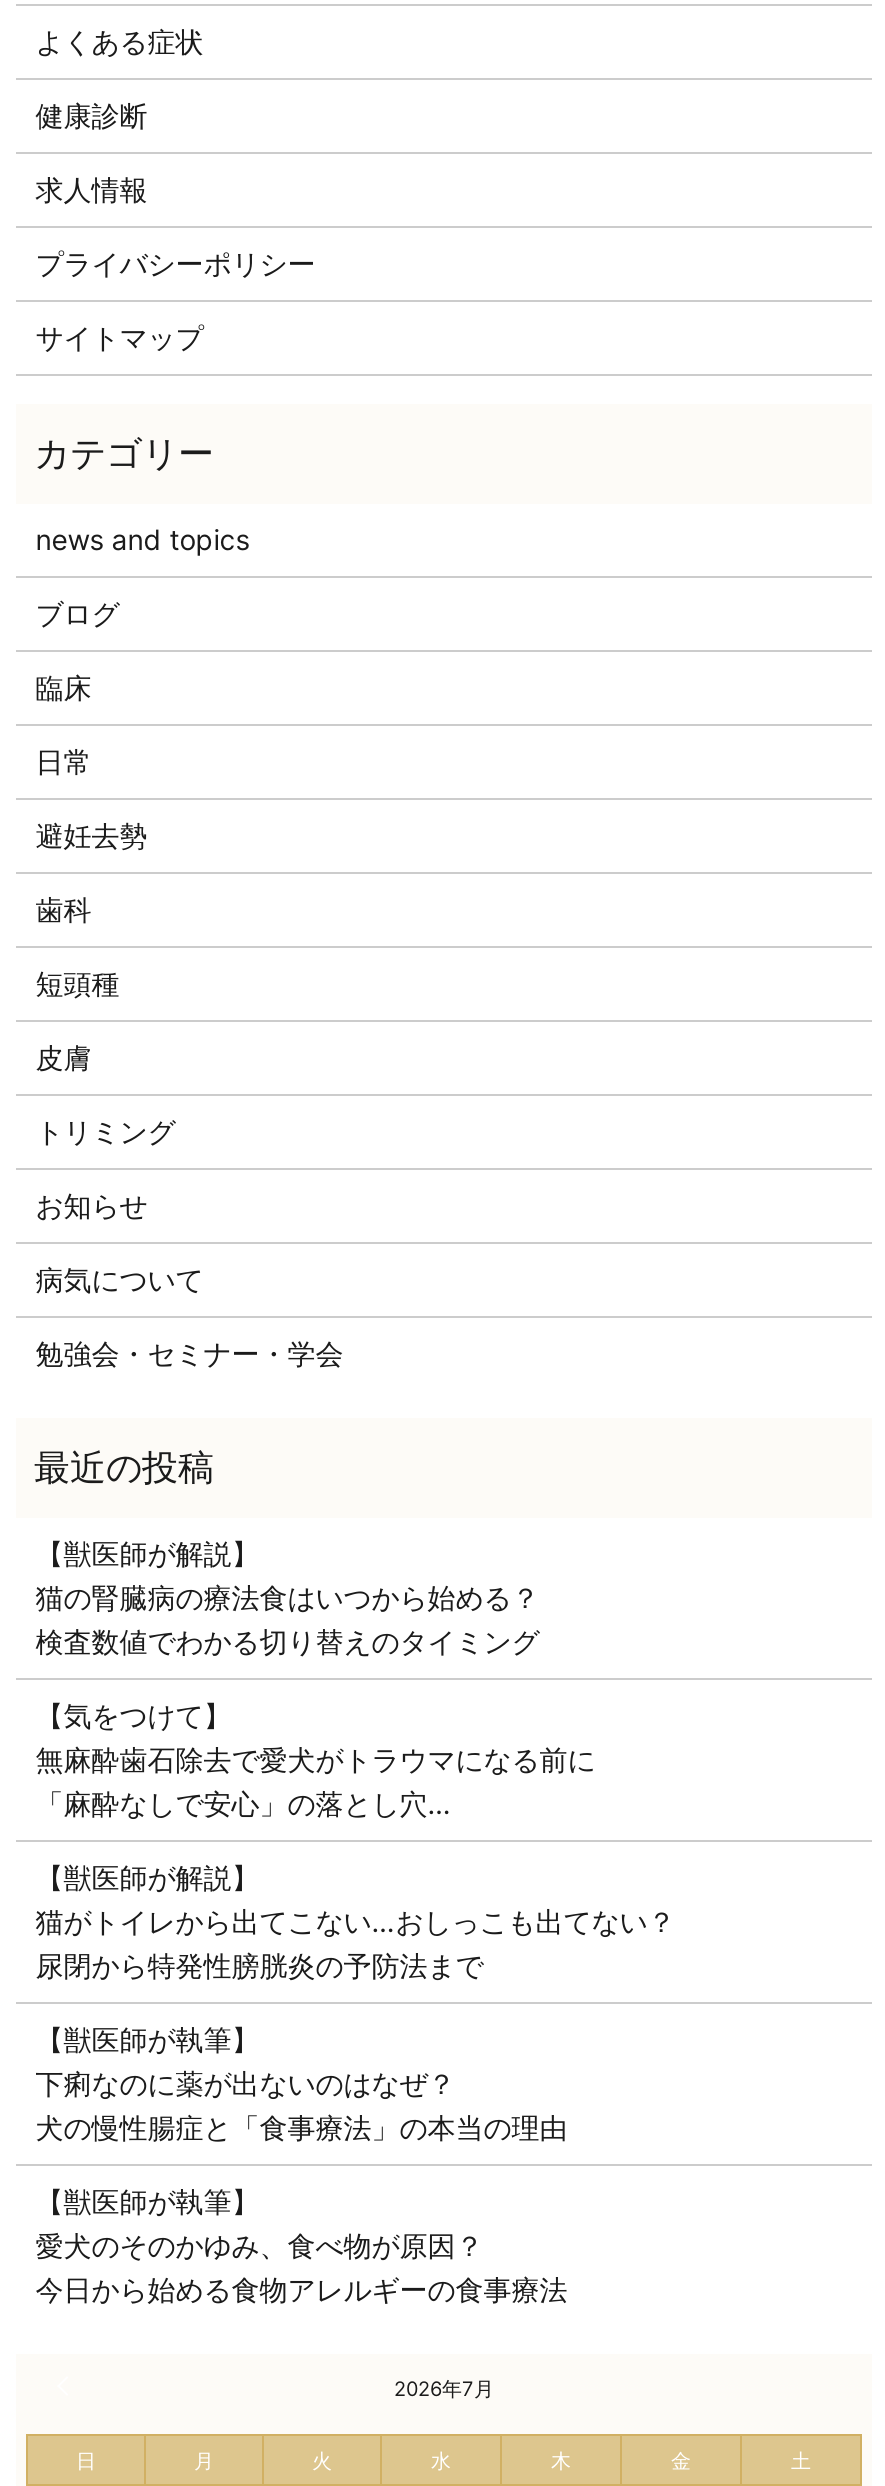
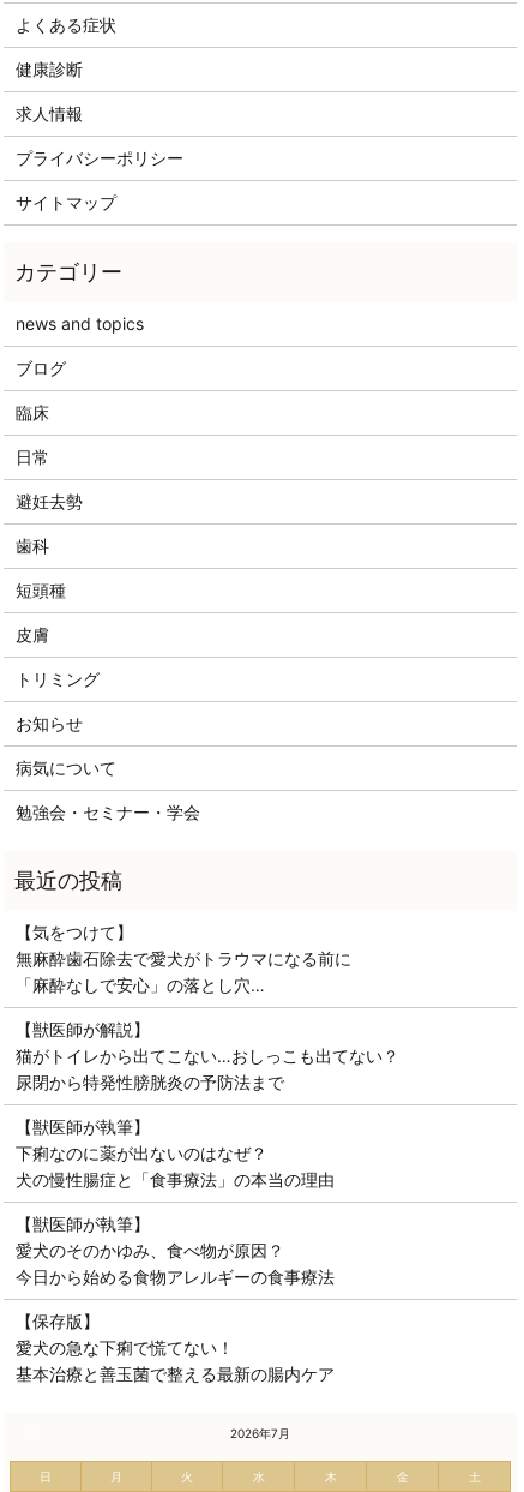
[36,1537,540,1659] 【獣医師が解説】 | 猫の腎臓病の療法食はいつから始める？ | 検査数値でわかる切り替えのタイミング -> none
moved [36,1699,676,2307] -> [15,922,399,1287]: 【気をつけて】 | 無麻酔歯石除去で愛犬がトラウマになる前に | 「麻酔なしで安心」の落とし穴… | ... | 愛犬のそのかゆみ、食べ物が原因？ | 今日から始める食物アレルギーの食事療法
none -> [15,1311,334,1385] 【保存版】 | 愛犬の急な下痢で慌てない！ | 基本治療と善玉菌で整える最新の腸内ケア

